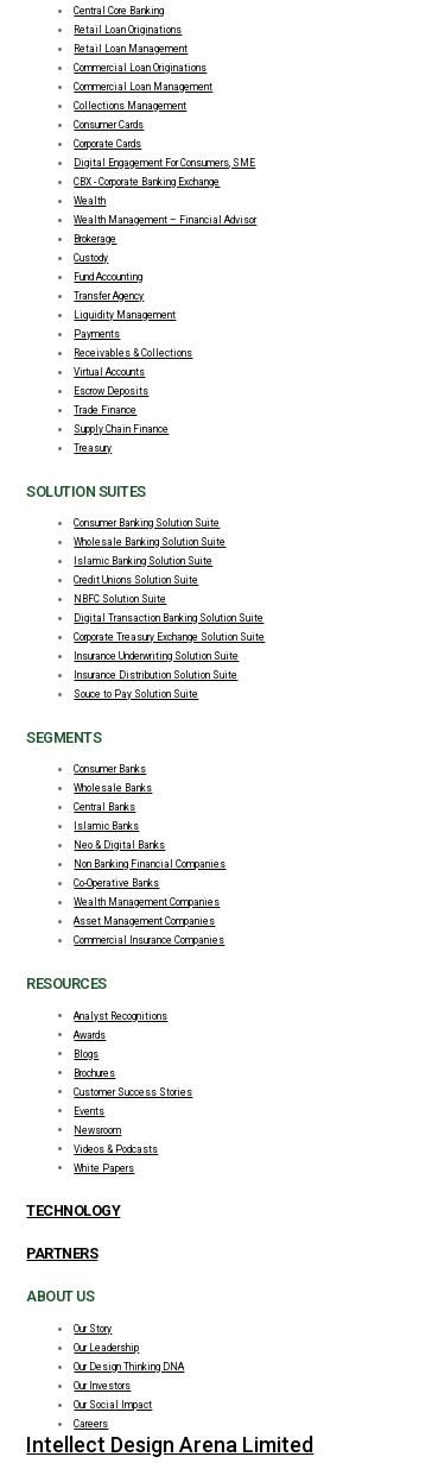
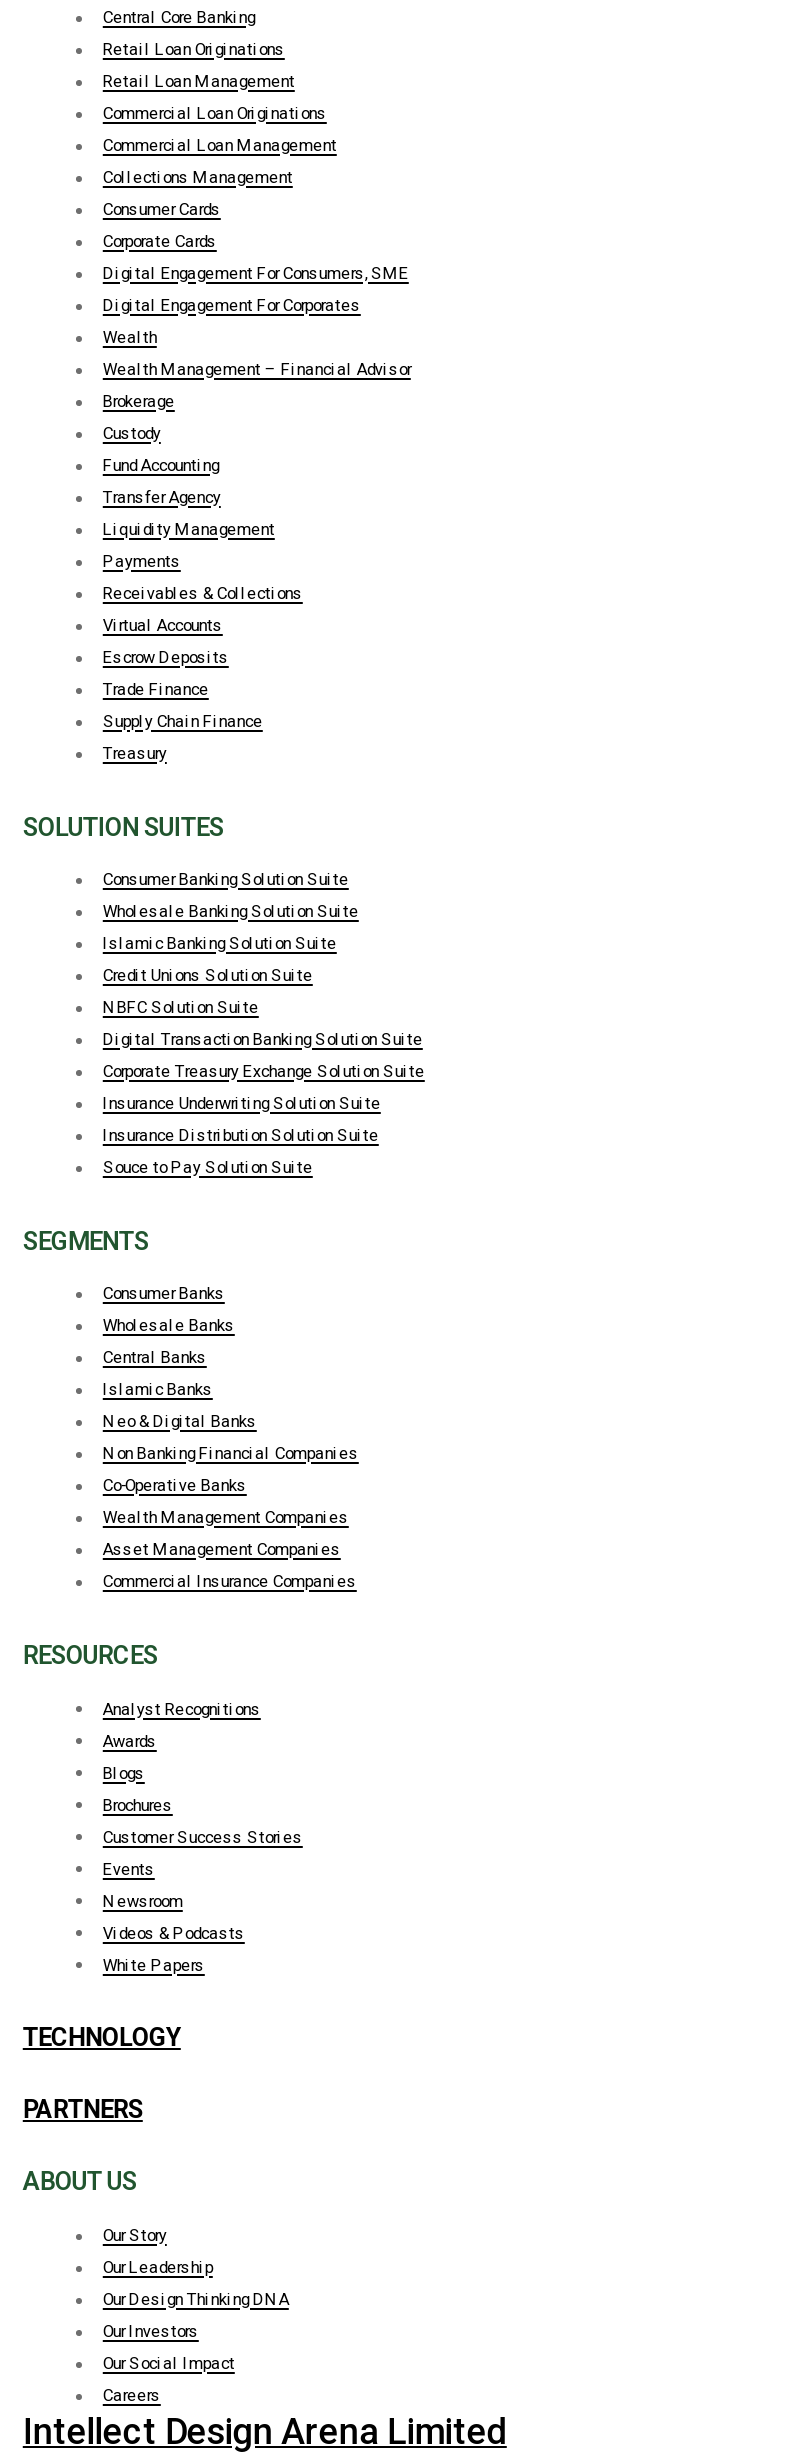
[74,175,220,187] CBX - Corporate Banking Exchange -> [103,295,361,315] Digital Engagement For Corporates

